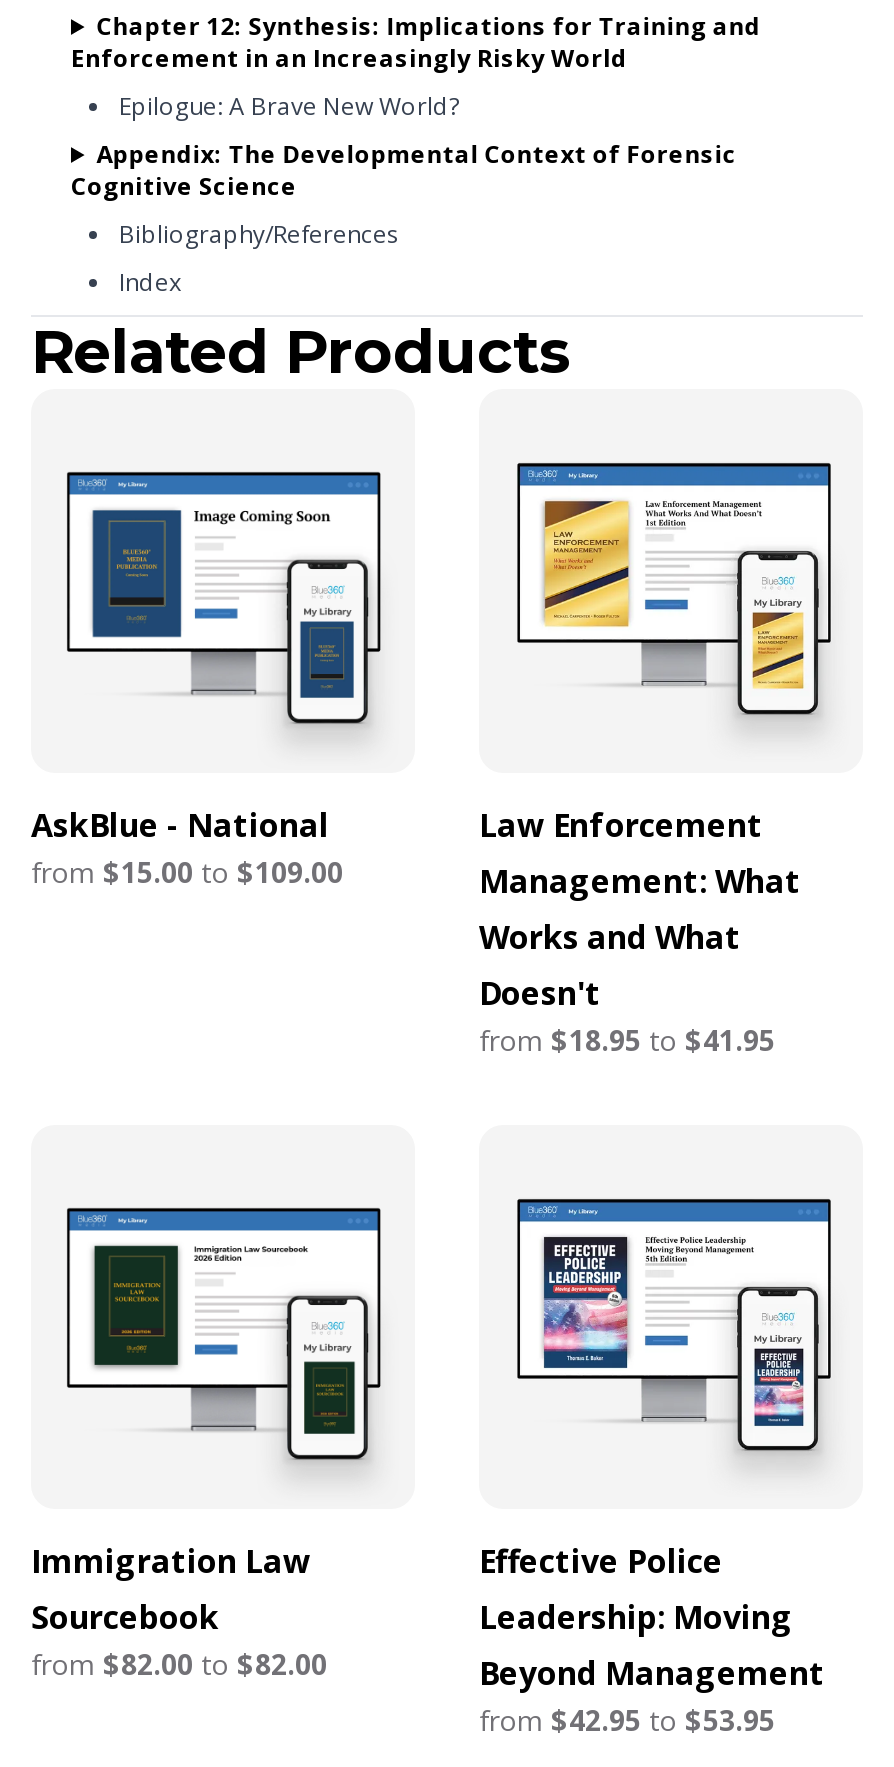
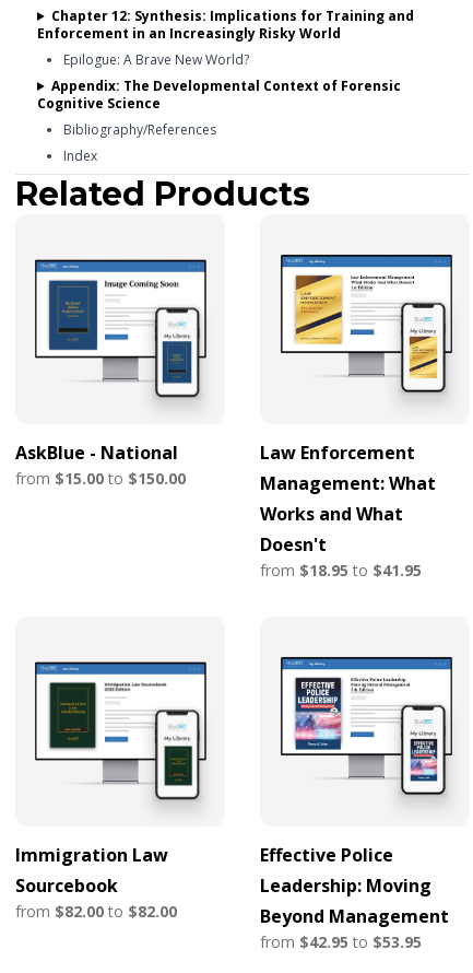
[31,853,343,891] from $15.00 to $109.00 -> [15,468,186,489] from $15.00 to $150.00

